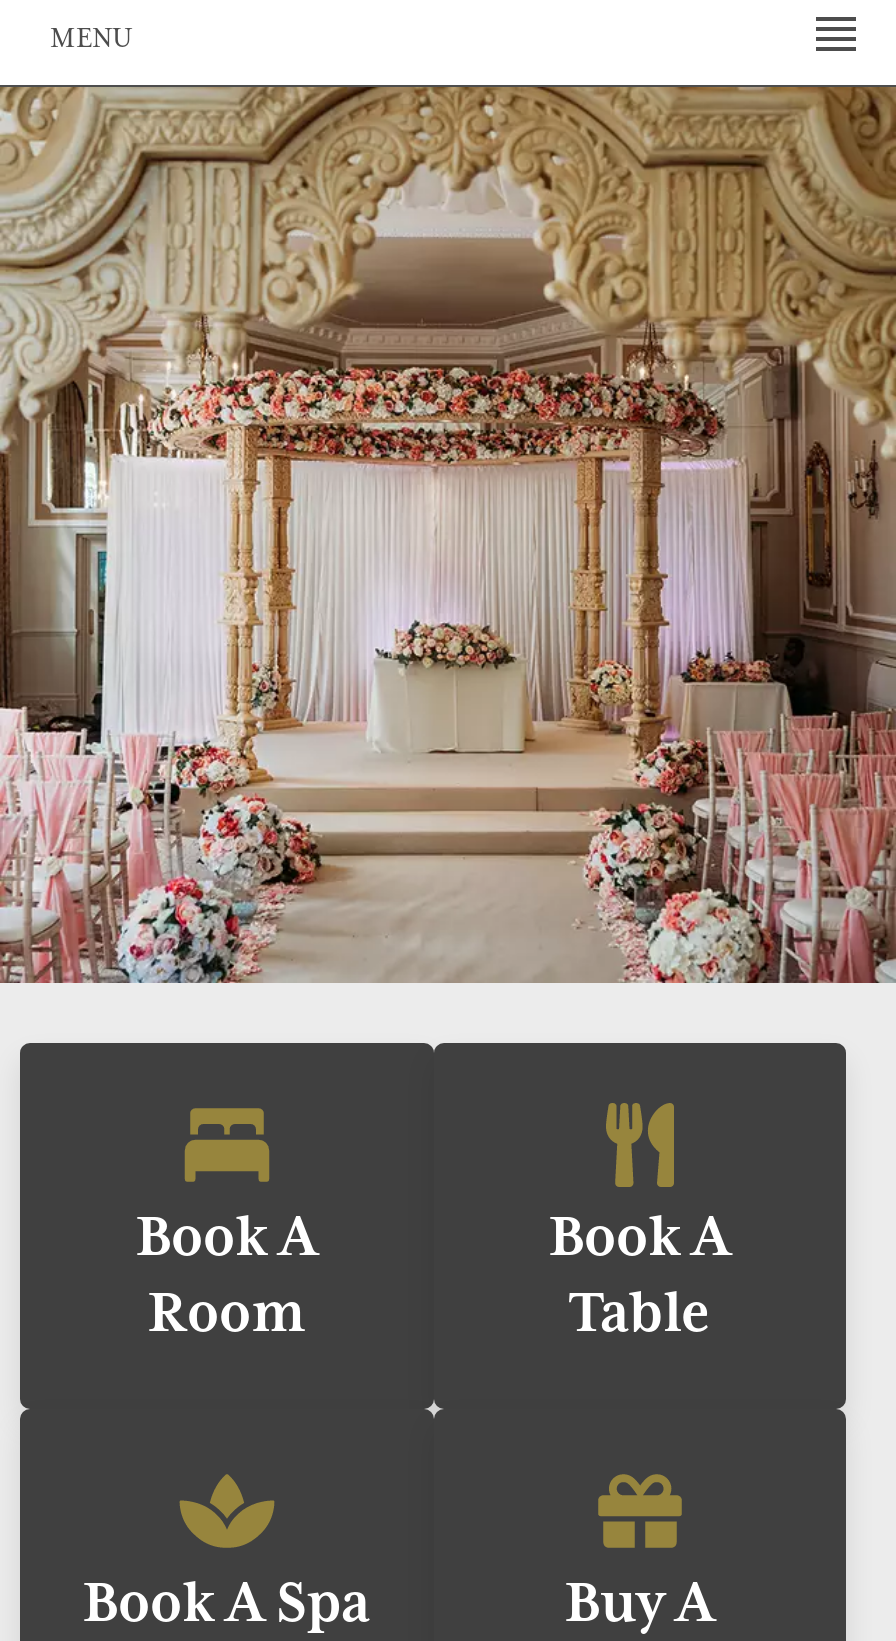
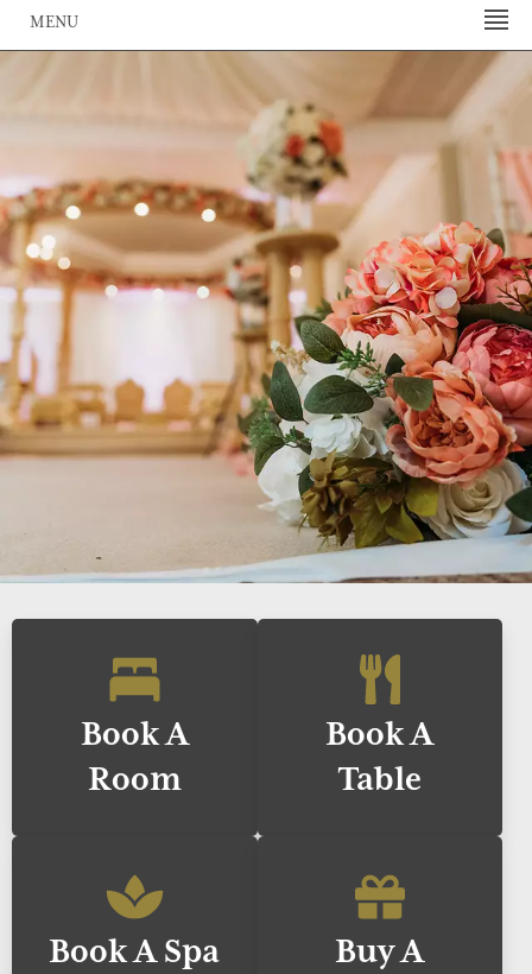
[6,85,890,985] [image] -> [4,50,528,583] [image]

